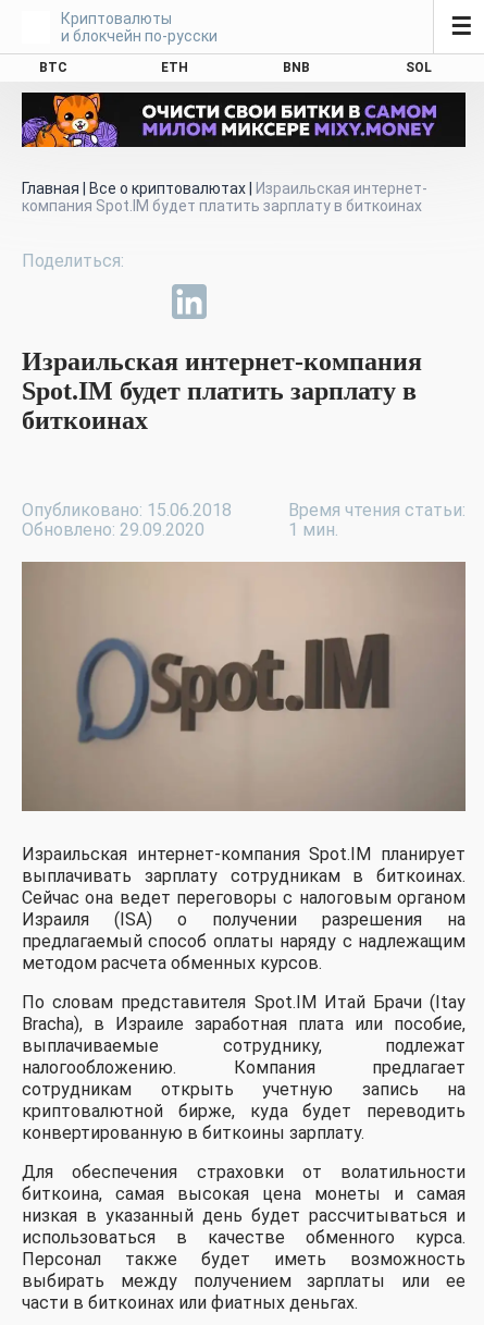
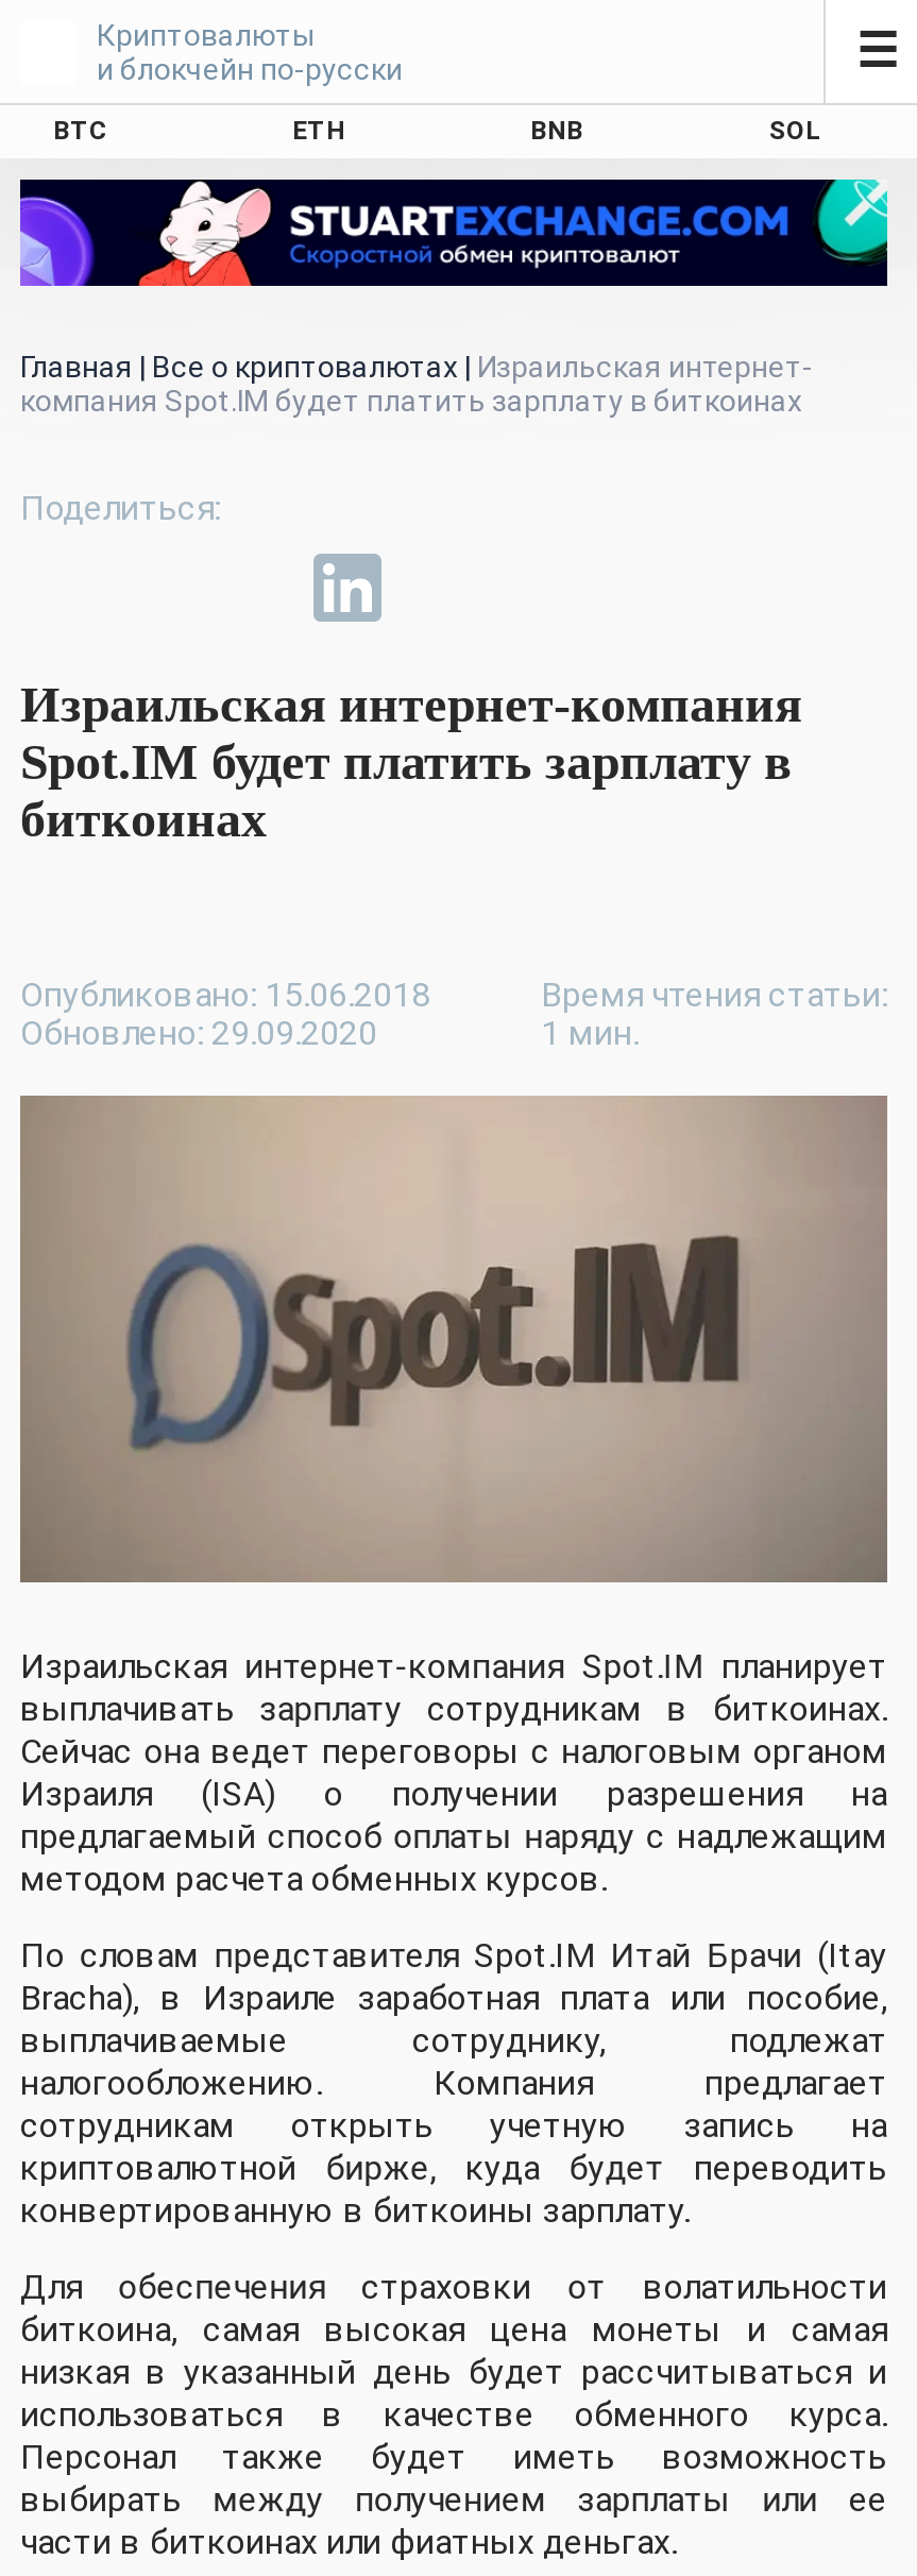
[21,91,467,148] [image] -> [18,177,889,288] [image]

